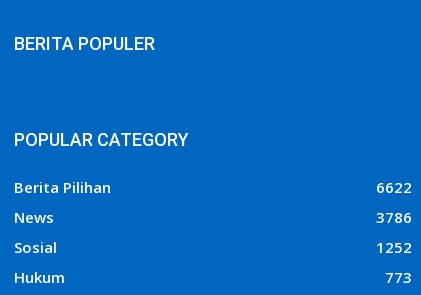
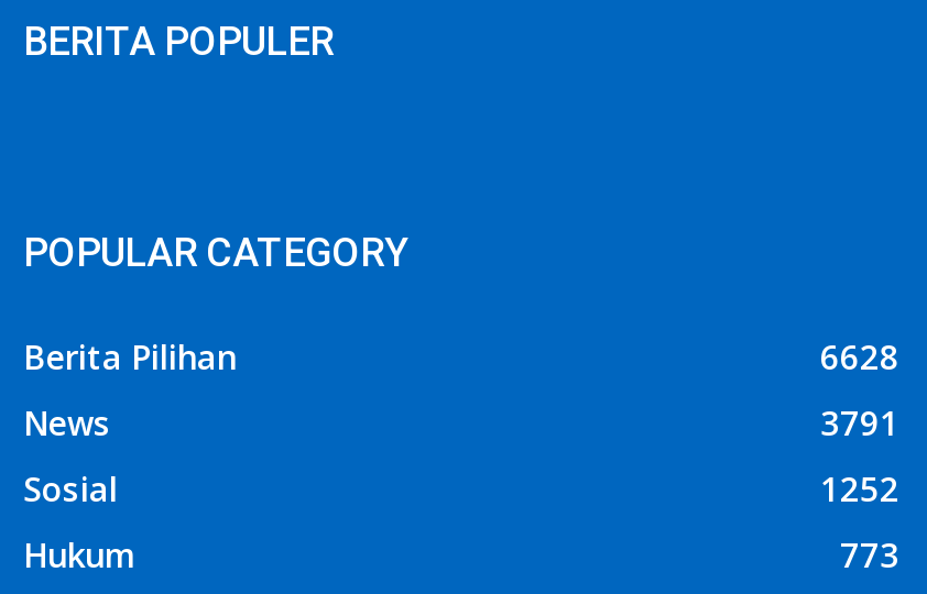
[376,177,412,197] 6622 -> [820,335,899,379] 6628
[376,207,412,227] 3786 -> [820,401,899,445] 3791

